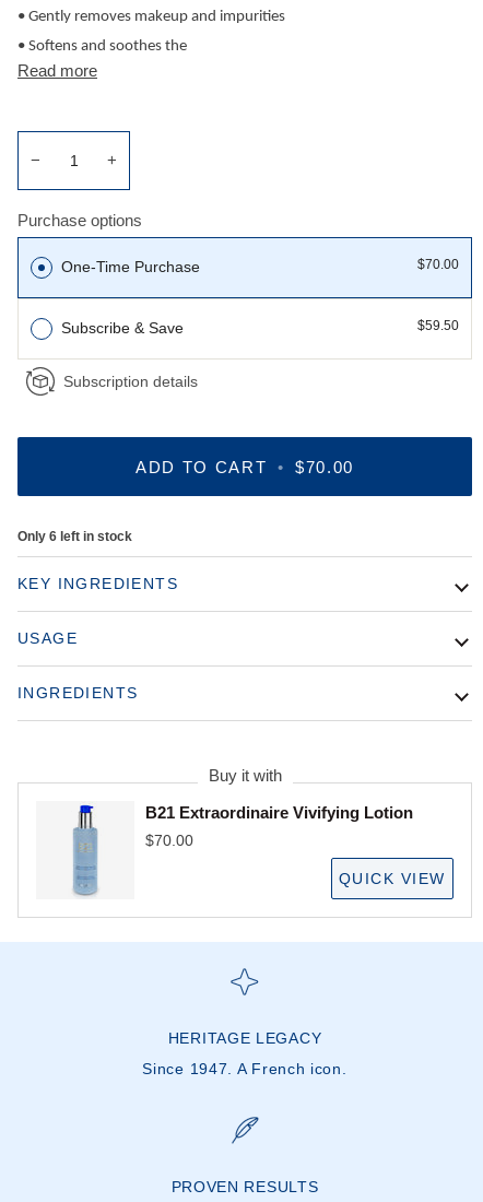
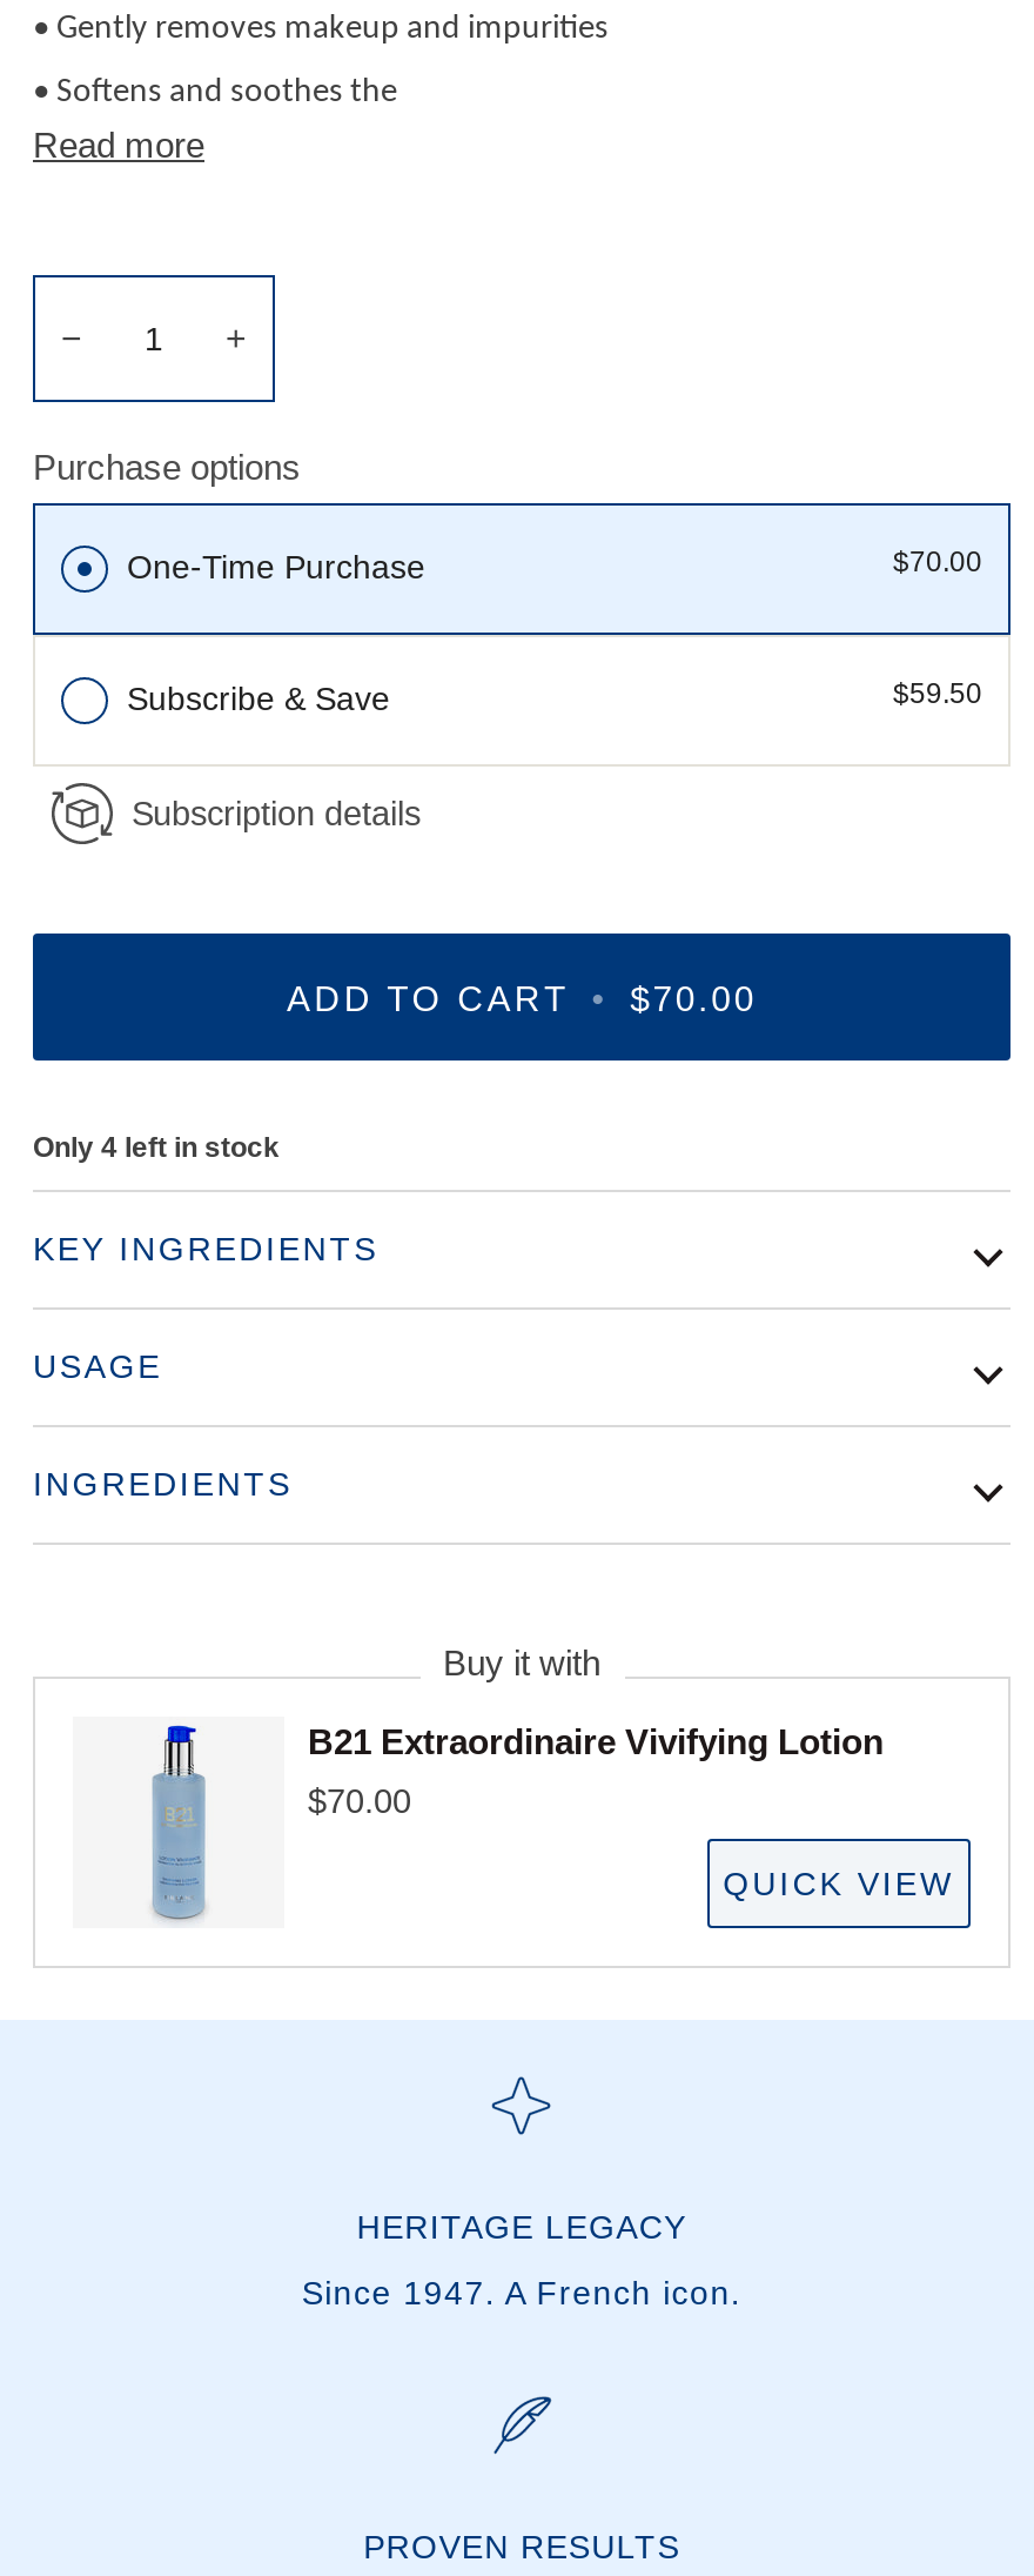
[17,529,132,544] Only 6 left in stock -> [33,1131,280,1164] Only 4 left in stock

